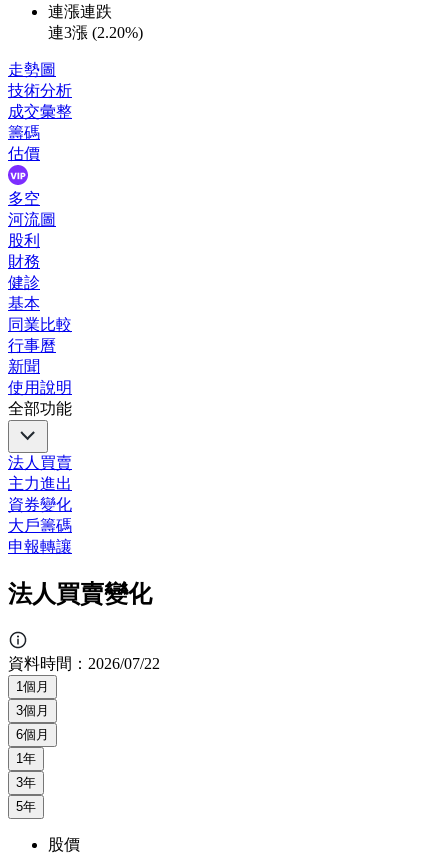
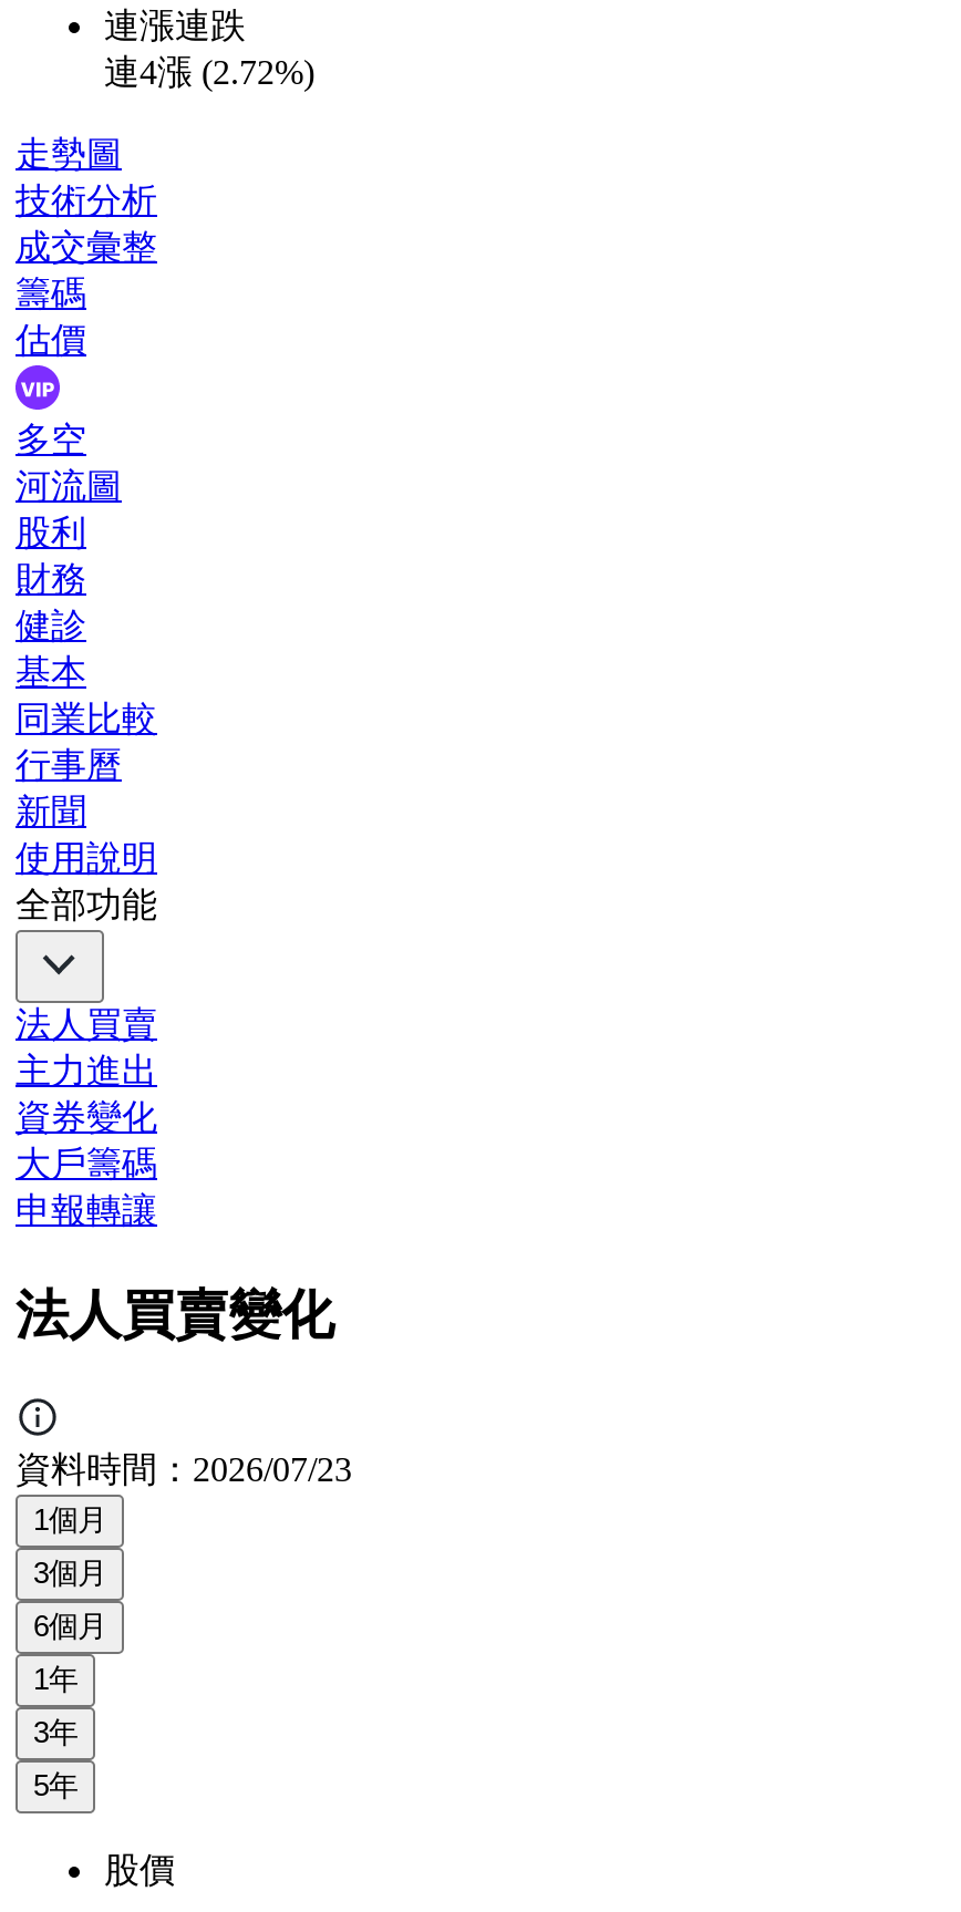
[48,24,143,41] 連3漲 (2.20%) -> [104,54,314,91] 連4漲 (2.72%)
[8,655,160,672] 資料時間：2026/07/22 -> [15,1451,352,1488] 資料時間：2026/07/23

